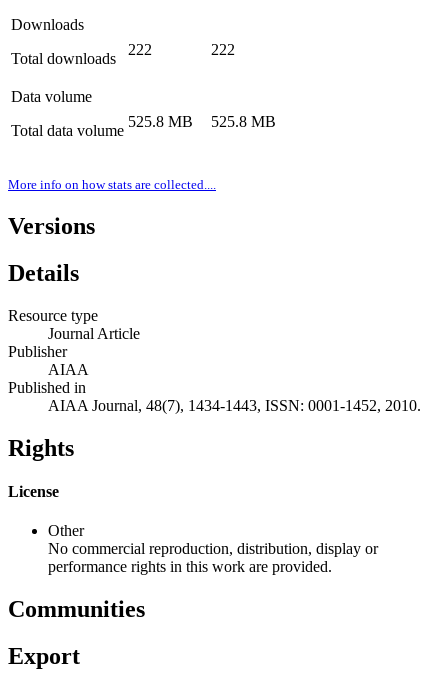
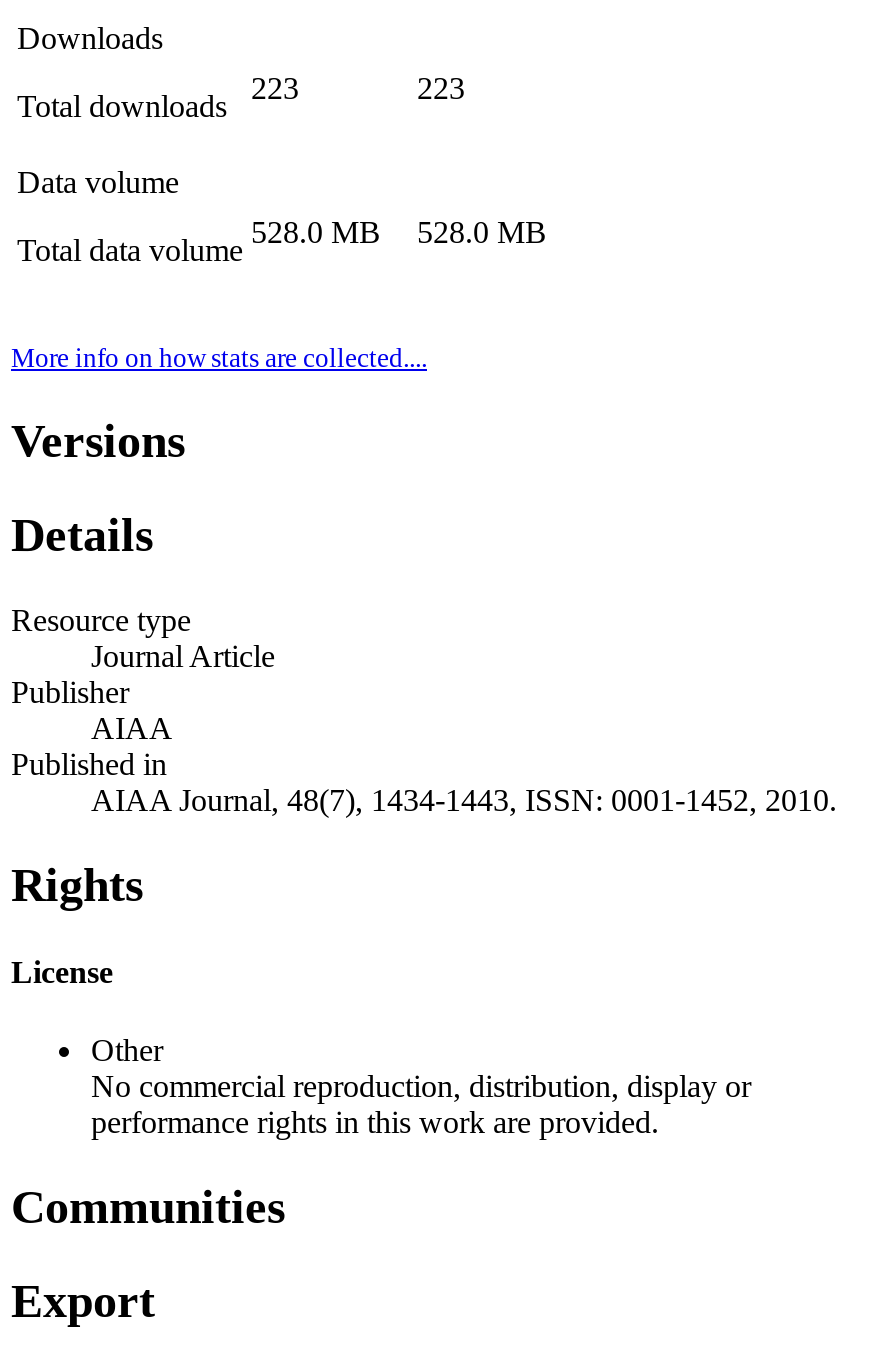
[128,41,152,58] 222 -> [251,71,299,105] 223
[211,41,235,58] 222 -> [417,71,465,105] 223
[128,113,193,130] 525.8 MB -> [251,215,381,249] 528.0 MB
[211,113,276,130] 525.8 MB -> [417,215,547,249] 528.0 MB

